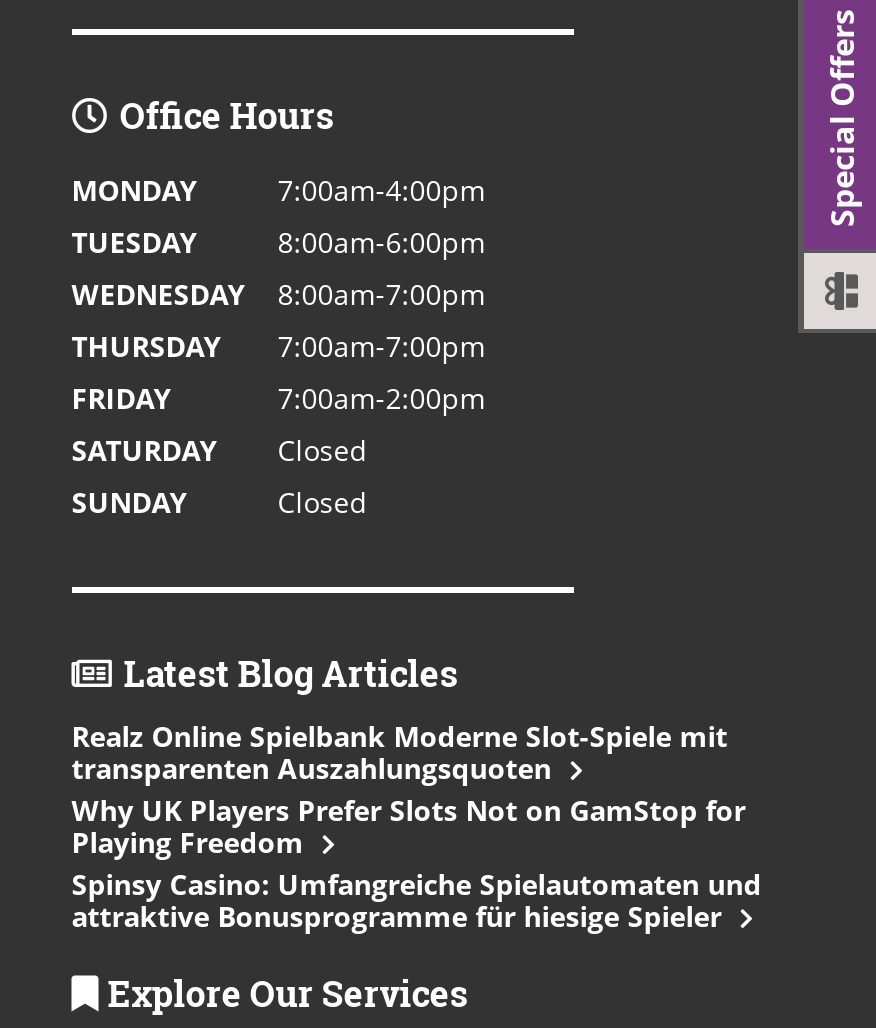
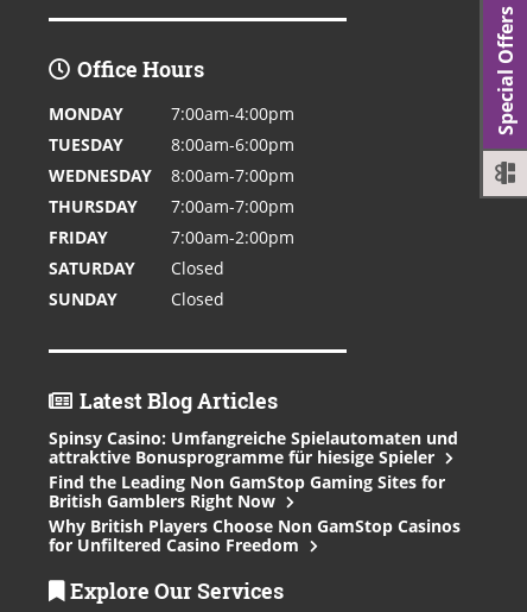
[72,717,746,861] Realz Online Spielbank Moderne Slot-Spiele mit | transparenten Auszahlungsquoten | Why UK Players Prefer Slots Not on GamStop for | Playing Freedom -> none
moved [72,865,762,935] -> [48,427,458,468]: Spinsy Casino: Umfangreiche Spielautomaten und | attraktive Bonusprogramme für hiesige Spieler
none -> [48,471,460,556] Find the Leading Non GamStop Gaming Sites for | British Gamblers Right Now | Why British Players Choose Non GamStop Casinos | for Unfiltered Casino Freedom

